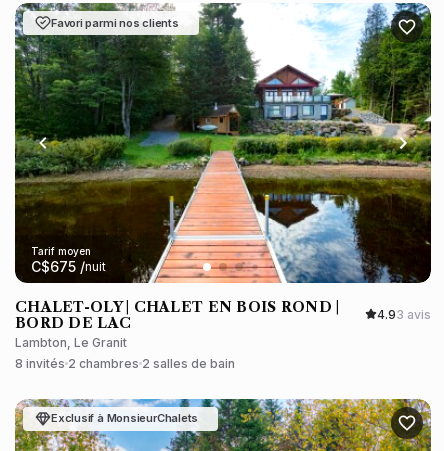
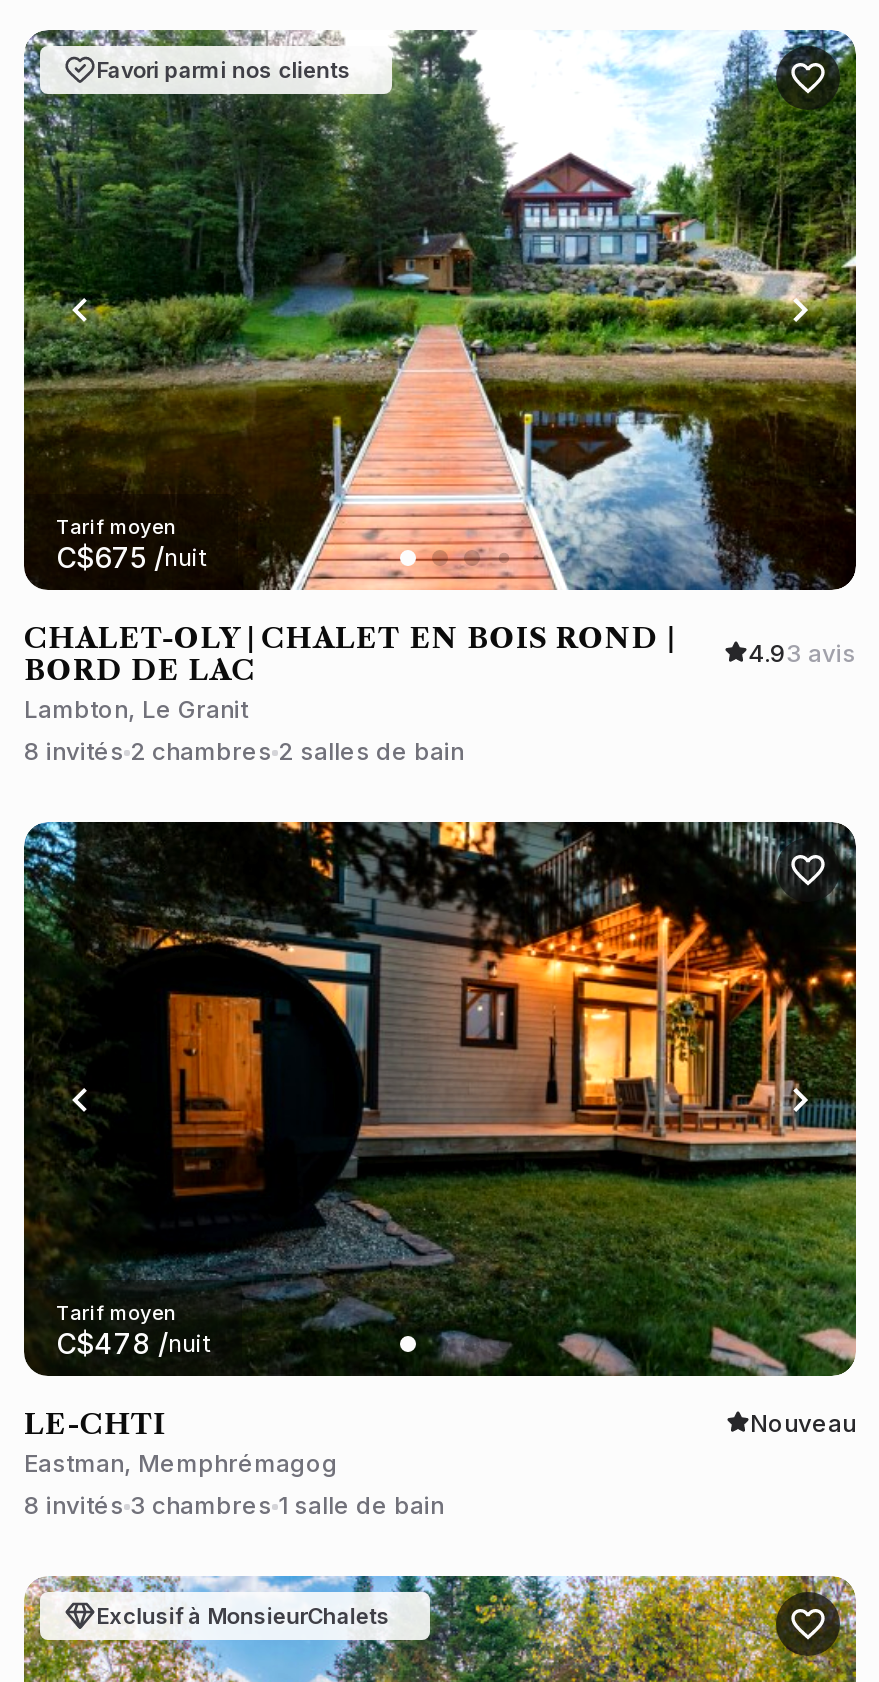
none -> [22,820,856,1521] [image] | Tarif moyen | C$478 / nuit | LE-CHTI | Nouveau | Eastman, Memphrémagog | 8 invités 3 chambres 1 salle de bain

